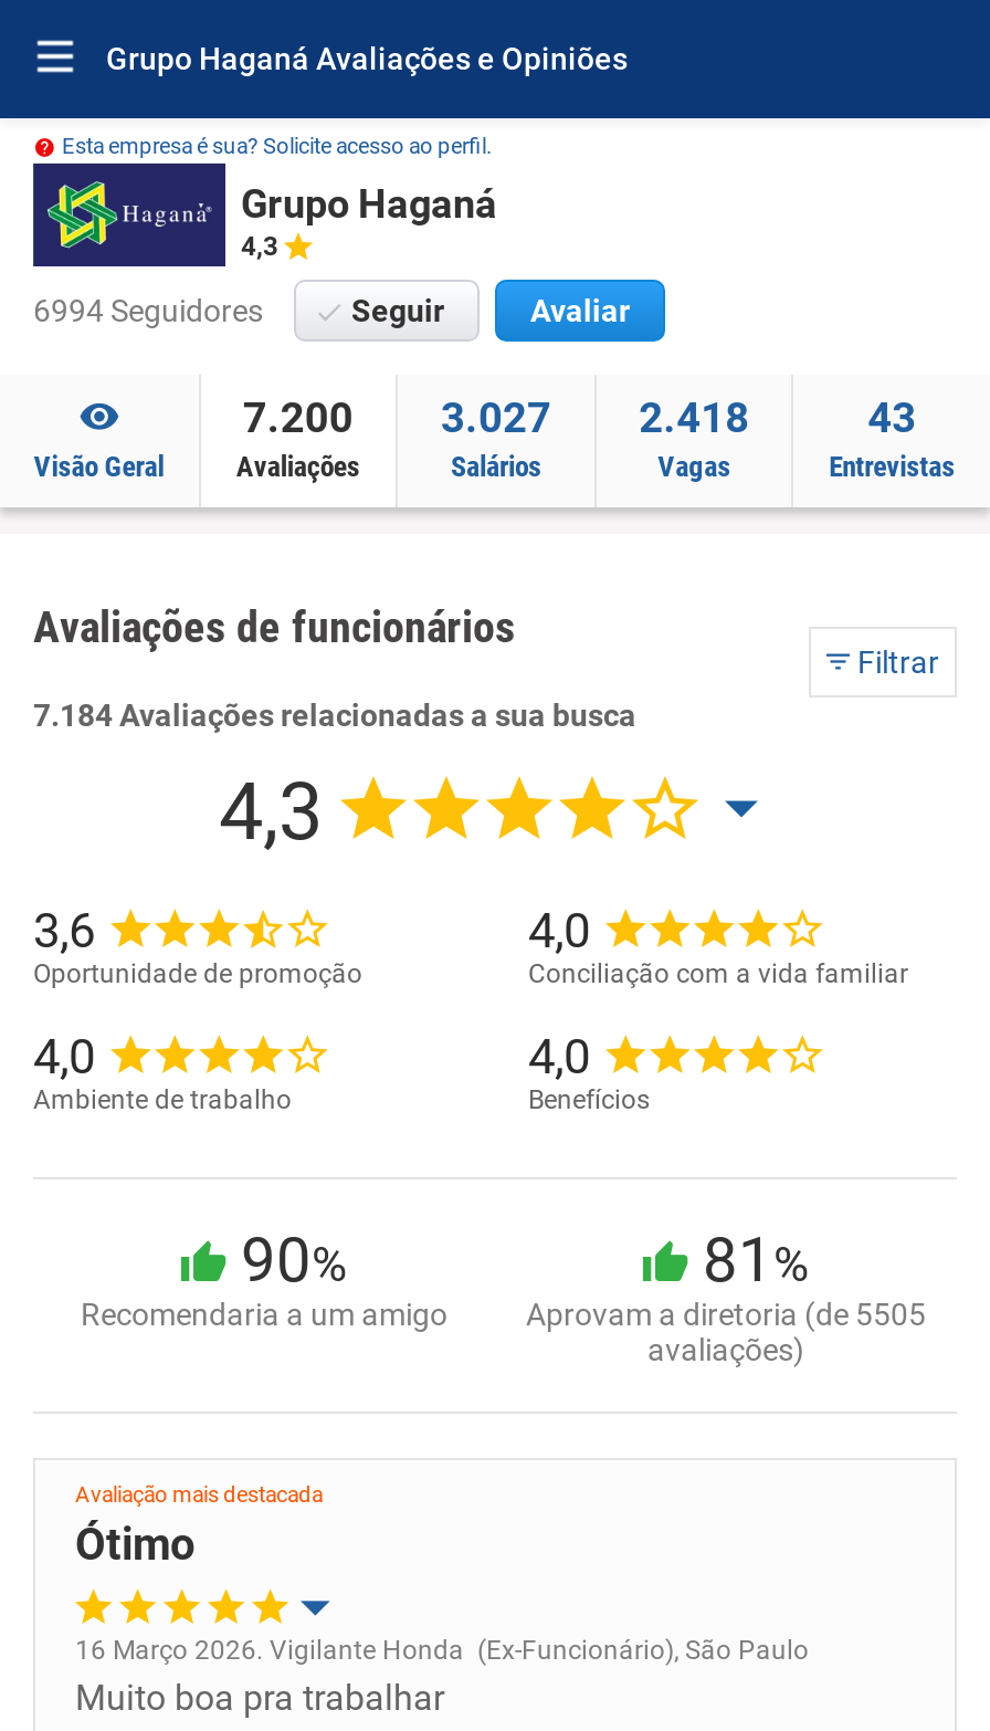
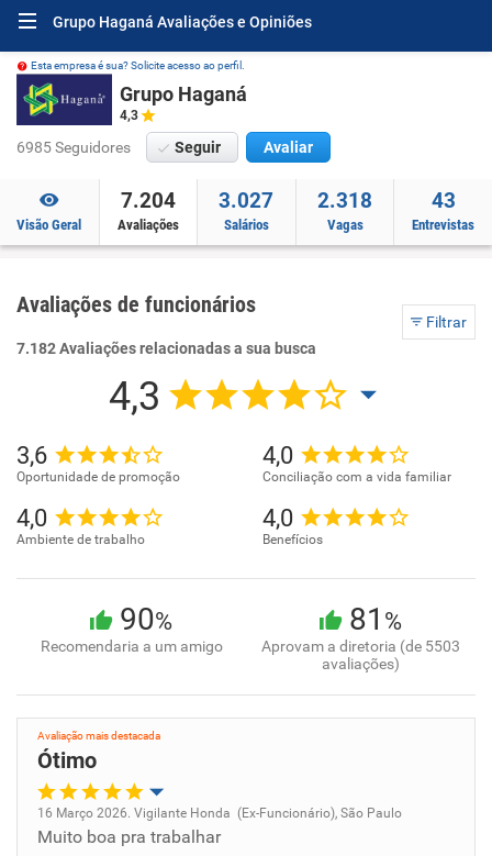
[33,293,263,328] 6994 Seguidores -> [16,138,131,156] 6985 Seguidores
[243,392,353,443] 7.200 -> [121,188,176,213] 7.204
[639,392,749,443] 2.418 -> [317,188,372,213] 2.318
[33,697,636,733] 7.184 Avaliações relacionadas a sua busca -> [16,340,316,357] 7.182 Avaliações relacionadas a sua busca
[526,1297,926,1332] Aprovam a diretoria (de 5505 -> [261,637,460,655] Aprovam a diretoria (de 5503

